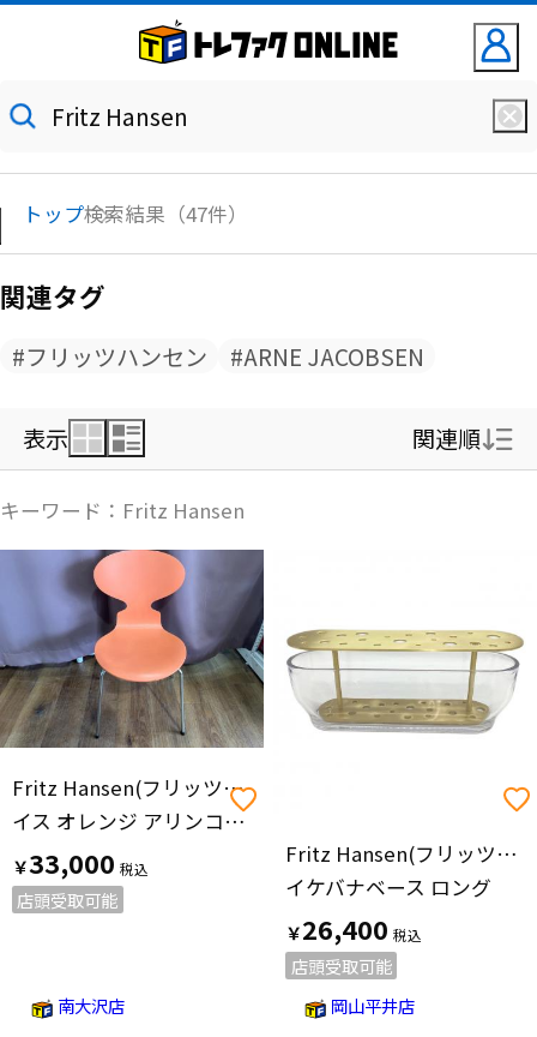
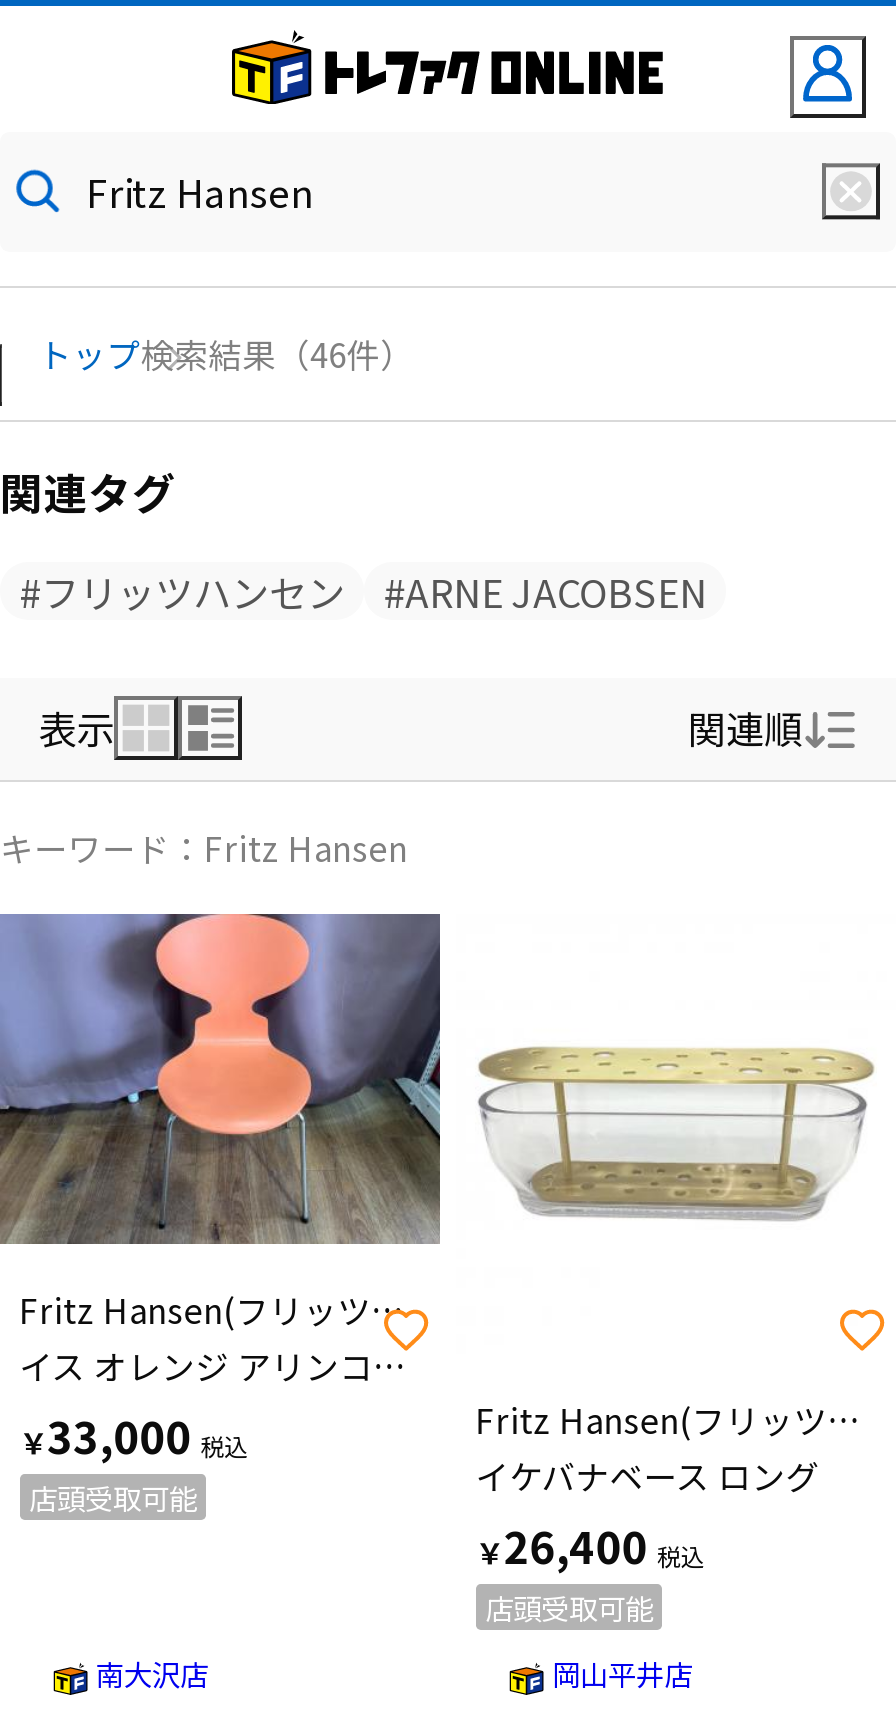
[23,199,248,228] トップ検索結果（47件） -> [38,330,414,378] トップ検索結果（46件）

